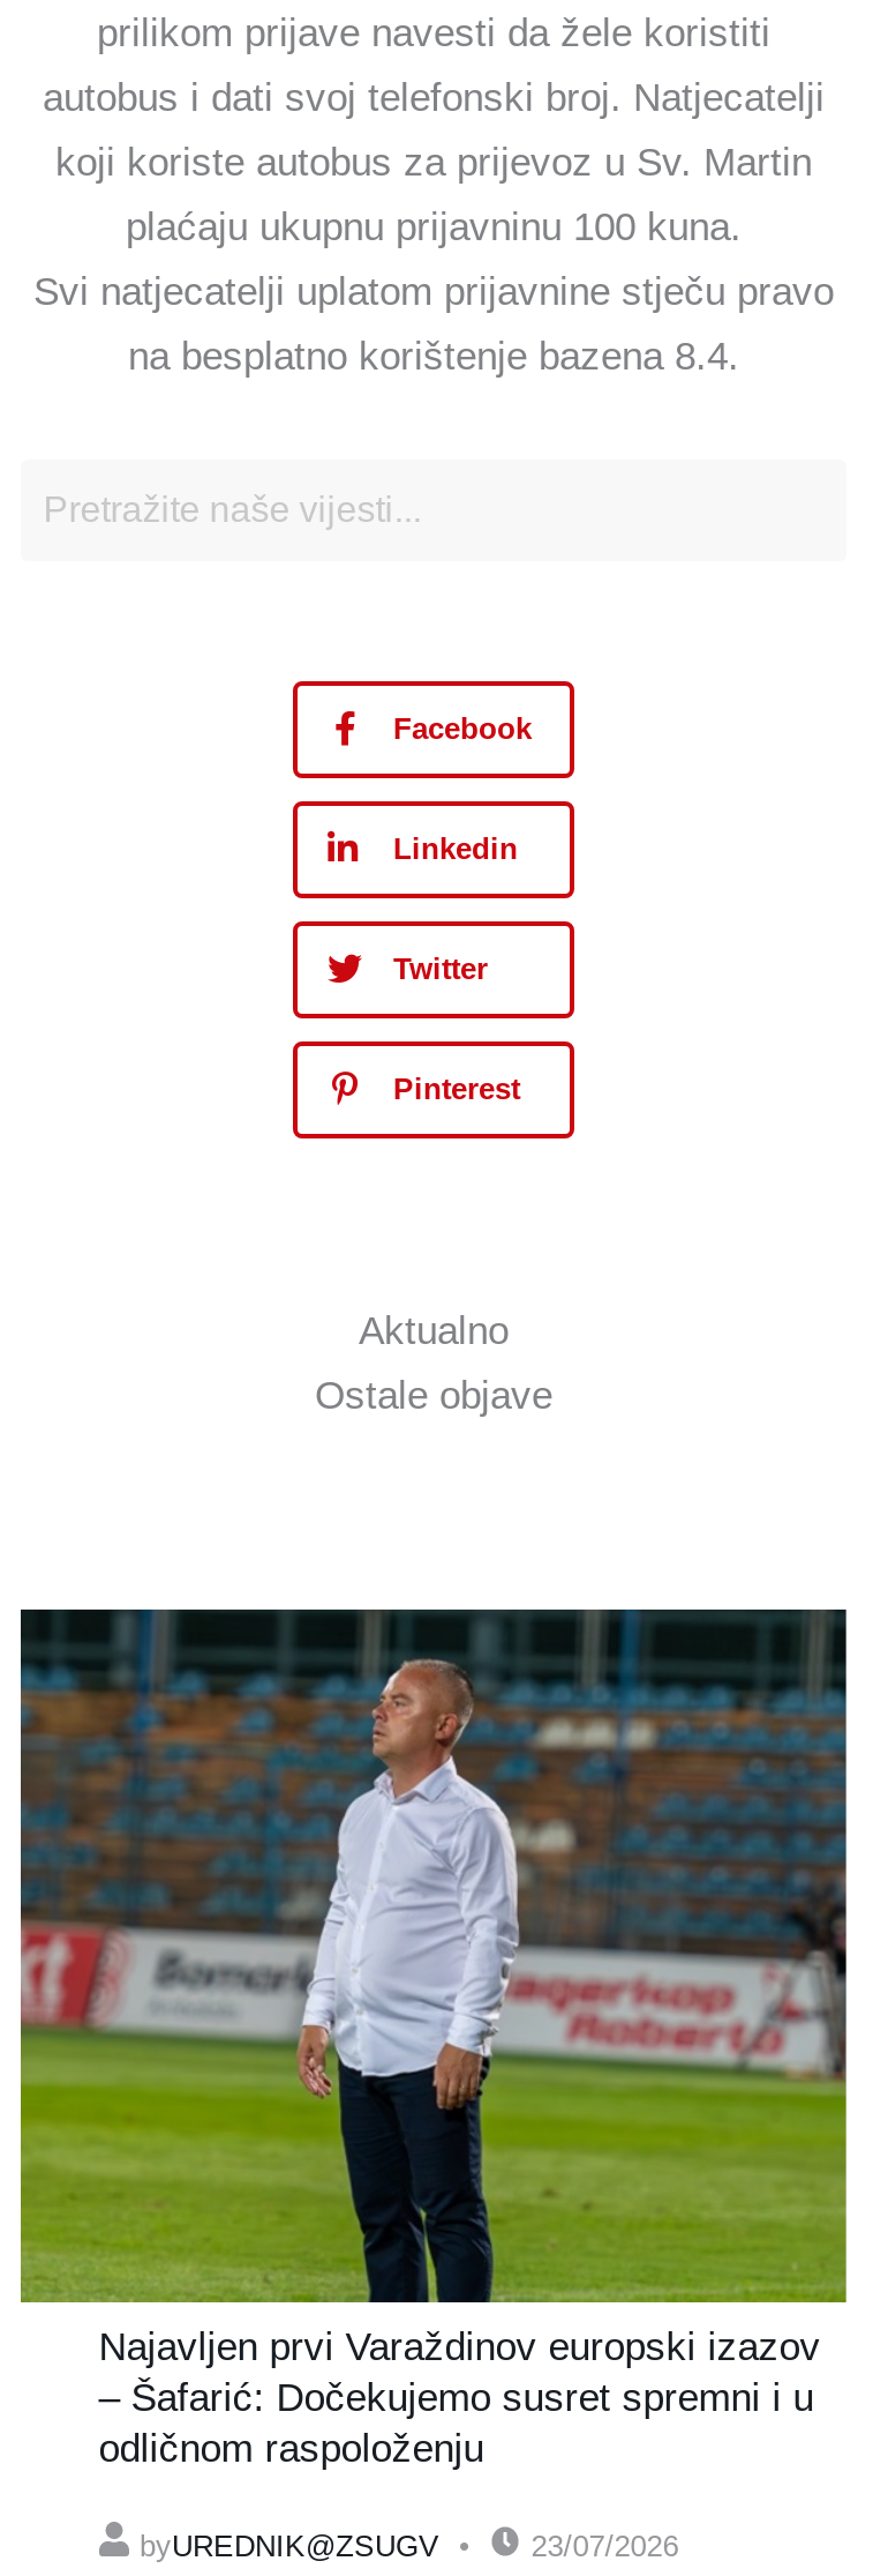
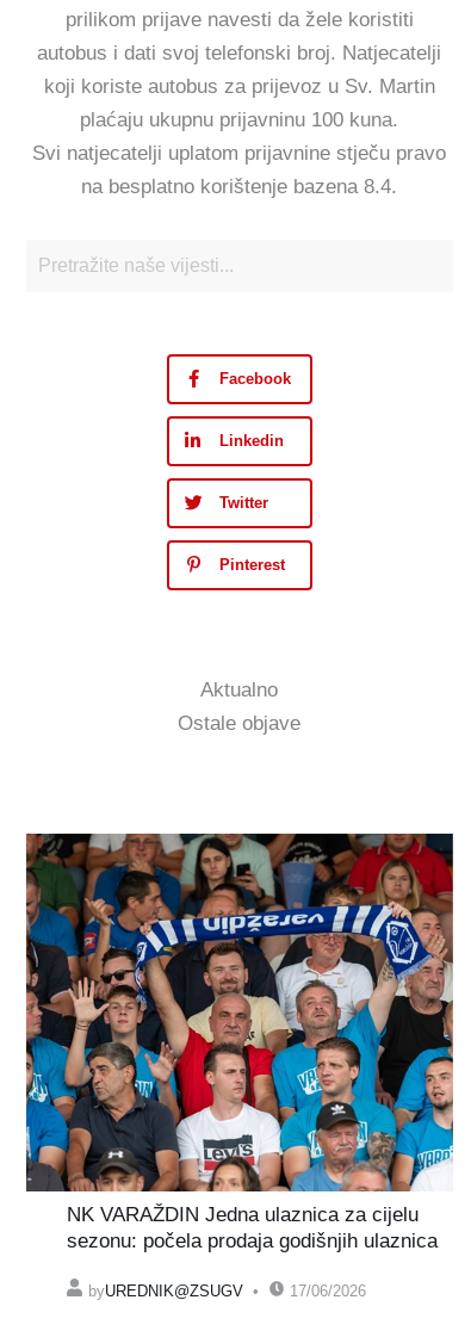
[18,1607,849,2470] [image] | Najavljen prvi Varaždinov europski izazov | – Šafarić: Dočekujemo susret spremni i u | odličnom raspoloženju -> [25,832,454,1252] [image] | NK VARAŽDIN Jedna ulaznica za cijelu | sezonu: počela prodaja godišnjih ulaznica
[531,2528,679,2563] 23/07/2026 -> [290,1282,366,1300] 17/06/2026

